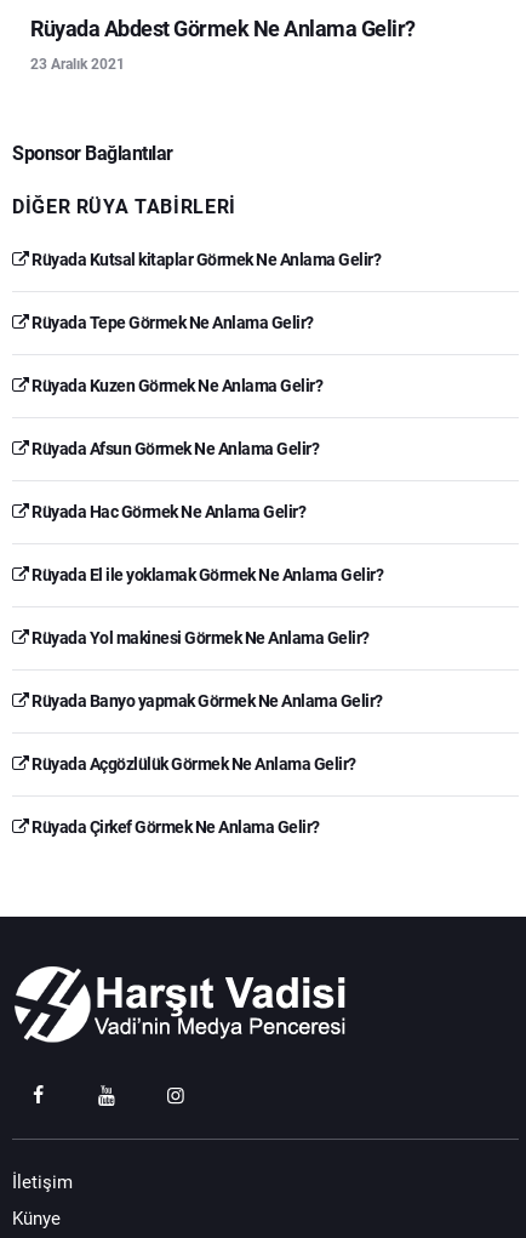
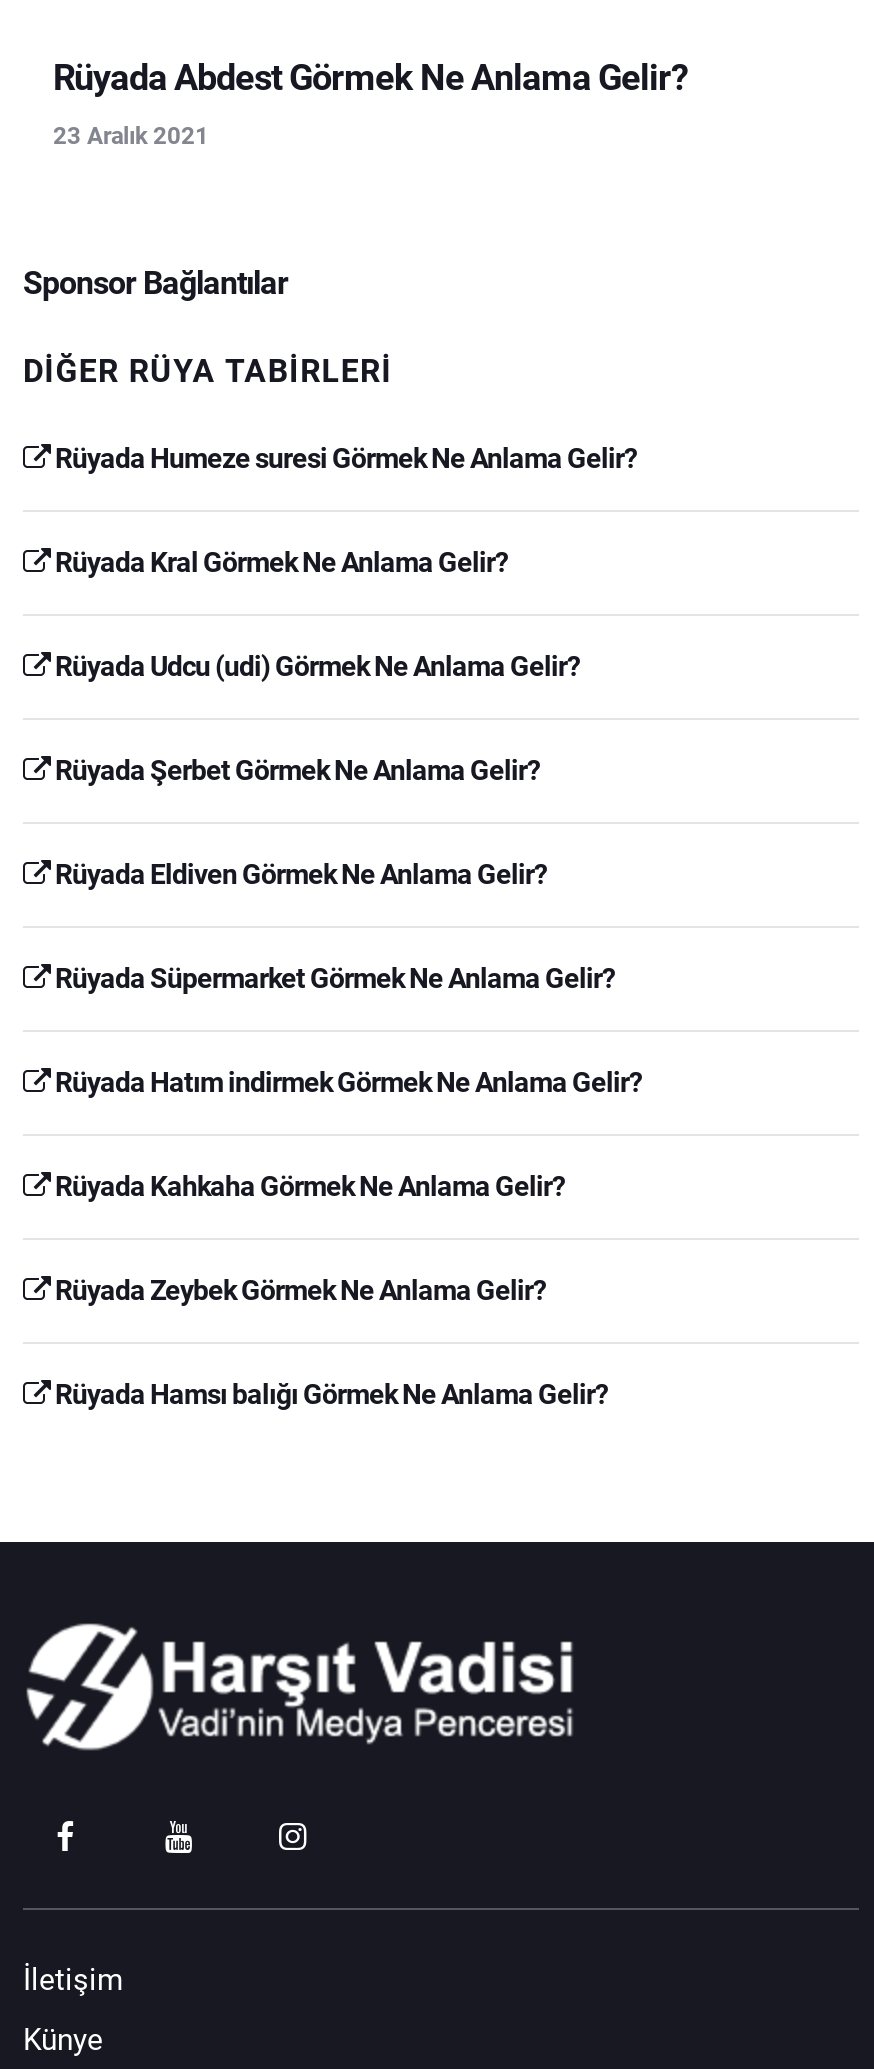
[28,250,381,269] Rüyada Kutsal kitaplar Görmek Ne Anlama Gelir? -> [50,442,637,474] Rüyada Humeze suresi Görmek Ne Anlama Gelir?
[28,313,313,332] Rüyada Tepe Görmek Ne Anlama Gelir? -> [50,546,508,578] Rüyada Kral Görmek Ne Anlama Gelir?
[28,376,322,395] Rüyada Kuzen Görmek Ne Anlama Gelir? -> [50,650,580,682] Rüyada Udcu (udi) Görmek Ne Anlama Gelir?
[28,439,319,458] Rüyada Afsun Görmek Ne Anlama Gelir? -> [50,754,540,786] Rüyada Şerbet Görmek Ne Anlama Gelir?
[28,502,305,521] Rüyada Hac Görmek Ne Anlama Gelir? -> [50,858,547,890] Rüyada Eldiven Görmek Ne Anlama Gelir?
[28,565,383,584] Rüyada El ile yoklamak Görmek Ne Anlama Gelir? -> [50,962,615,994] Rüyada Süpermarket Görmek Ne Anlama Gelir?
[28,628,369,647] Rüyada Yol makinesi Görmek Ne Anlama Gelir? -> [50,1066,642,1098] Rüyada Hatım indirmek Görmek Ne Anlama Gelir?
[28,691,382,710] Rüyada Banyo yapmak Görmek Ne Anlama Gelir? -> [50,1170,565,1202] Rüyada Kahkaha Görmek Ne Anlama Gelir?
[28,754,356,773] Rüyada Açgözlülük Görmek Ne Anlama Gelir? -> [50,1274,546,1306] Rüyada Zeybek Görmek Ne Anlama Gelir?
[28,817,319,836] Rüyada Çirkef Görmek Ne Anlama Gelir? -> [50,1378,608,1410] Rüyada Hamsı balığı Görmek Ne Anlama Gelir?

